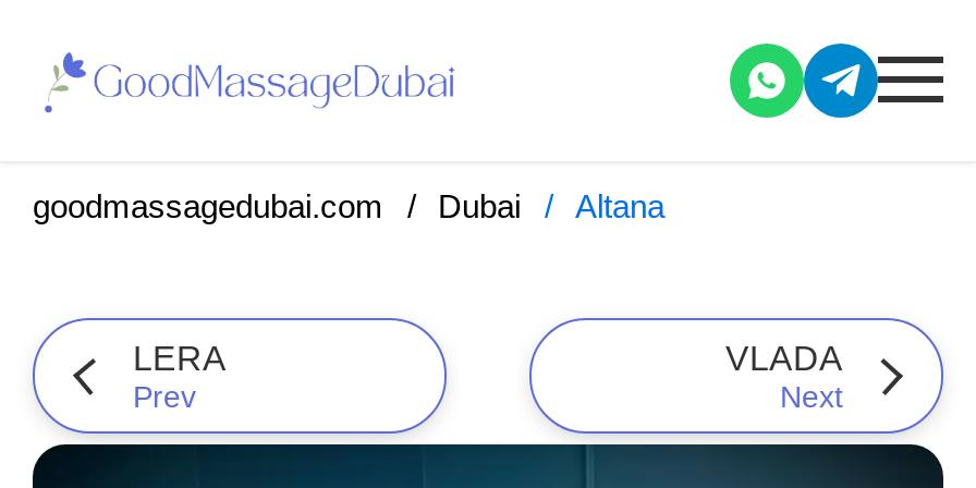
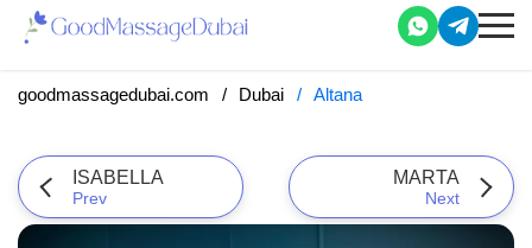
[133,340,227,377] LERA -> [72,167,164,187] ISABELLA
[725,340,843,377] VLADA -> [393,167,460,187] MARTA

